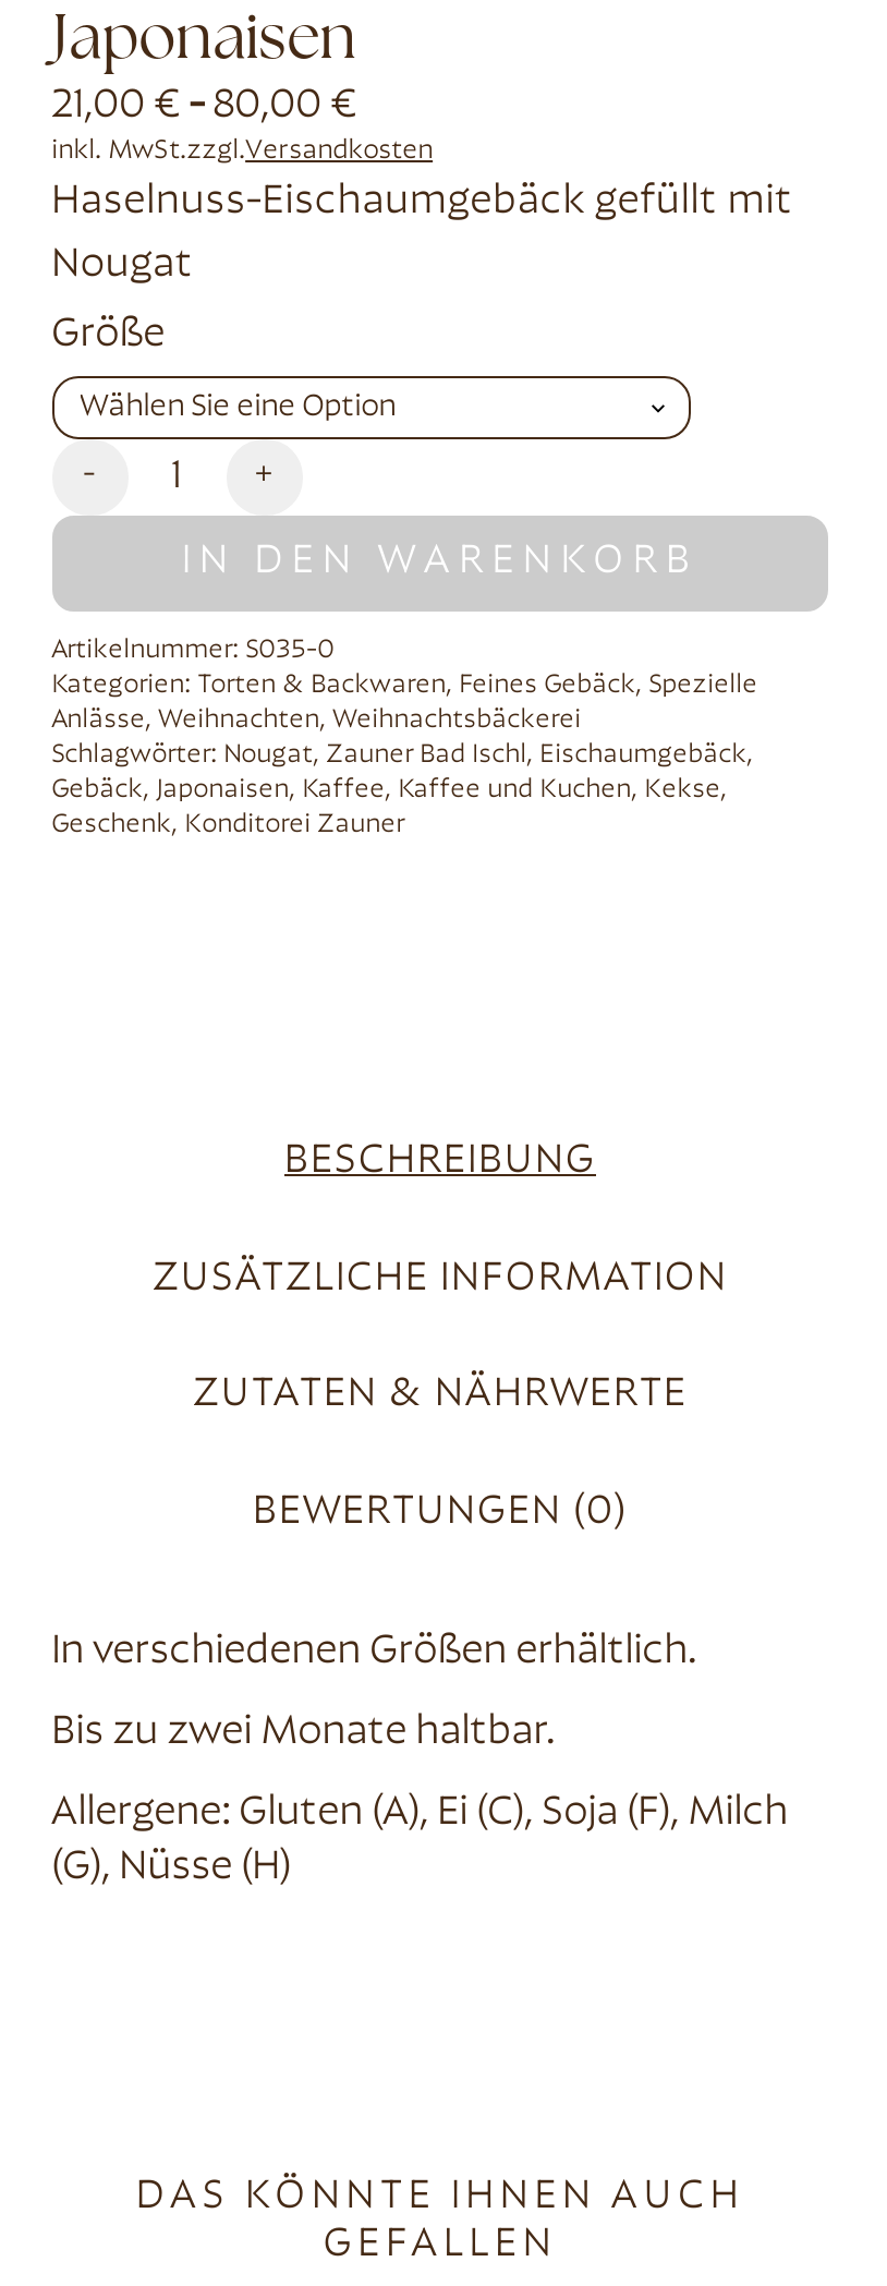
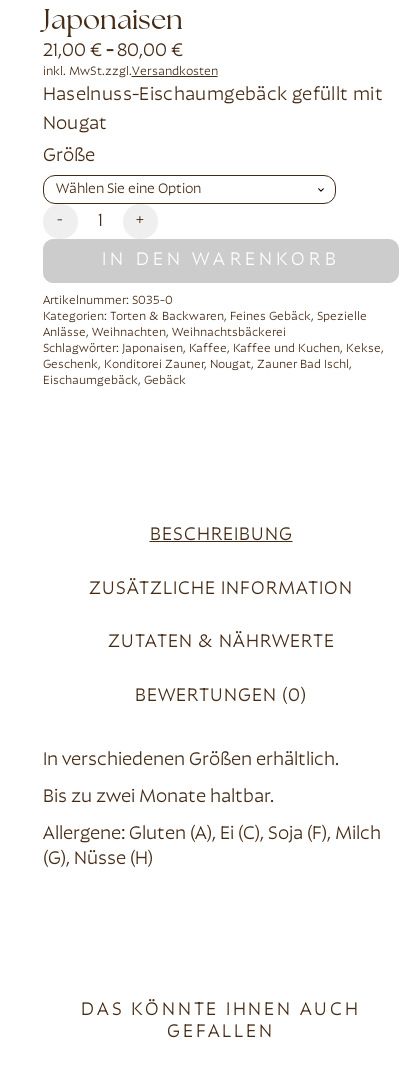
[51,742,753,838] Schlagwörter: Nougat, Zauner Bad Ischl, Eischaumgebäck, | Gebäck, Japonaisen, Kaffee, Kaffee und Kuchen, Kekse, | Geschenk, Konditorei Zauner -> [43,343,384,387] Schlagwörter: Japonaisen, Kaffee, Kaffee und Kuchen, Kekse, | Geschenk, Konditorei Zauner, Nougat, Zauner Bad Ischl, | Eischaumgebäck, Gebäck

